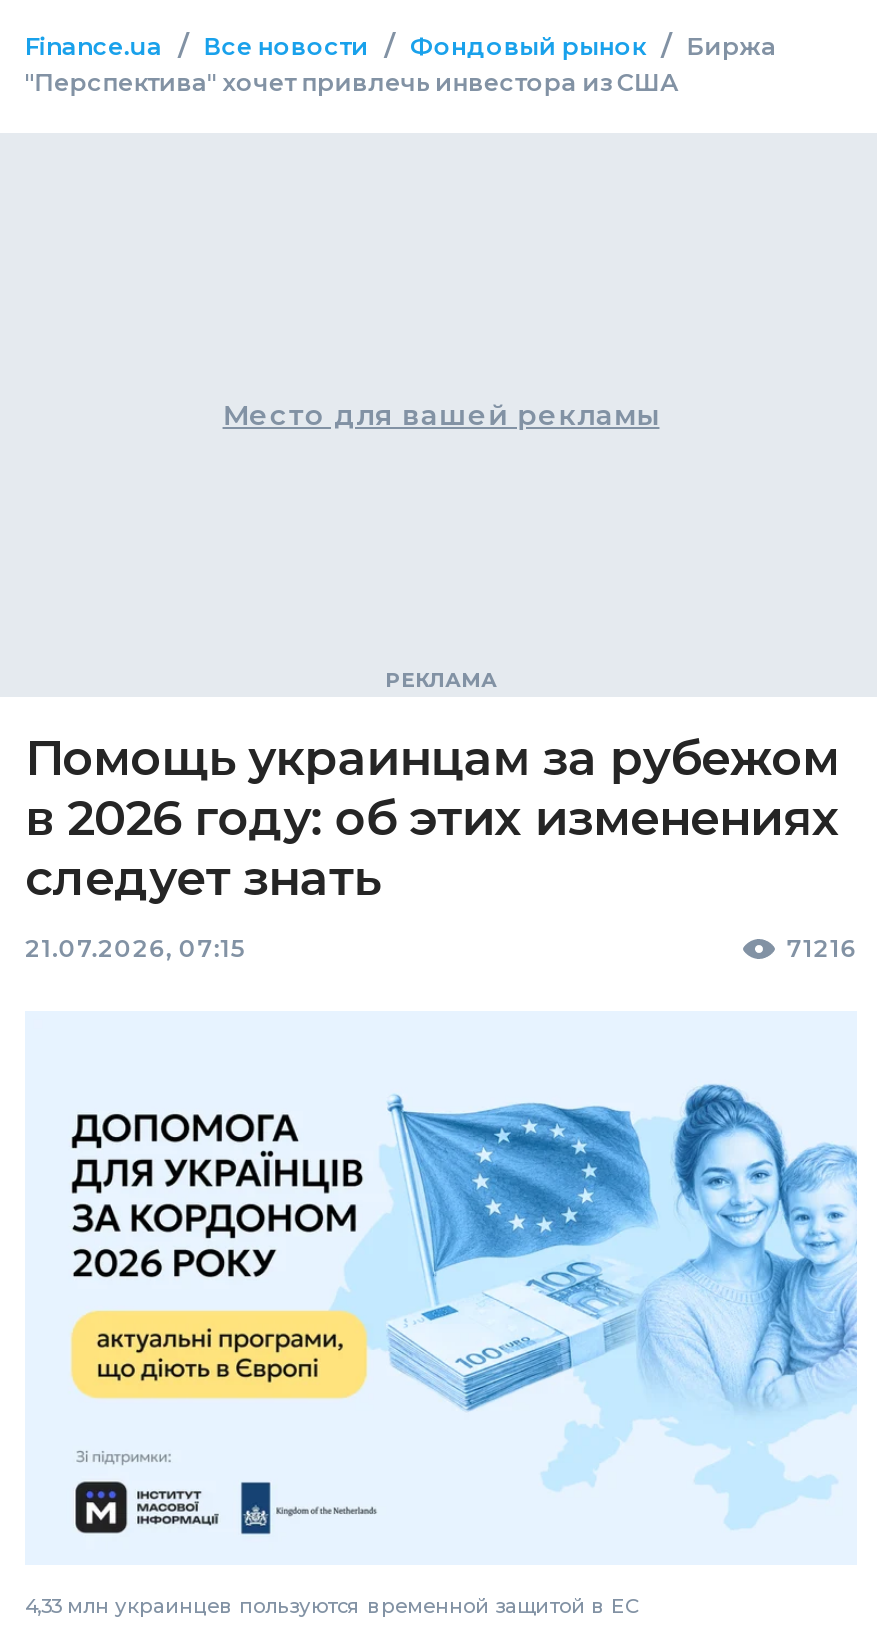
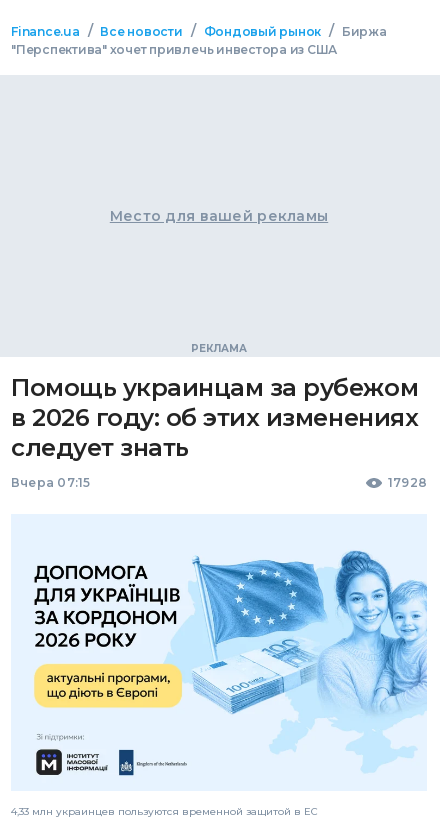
[25,933,857,963] 21.07.2026, 07:15 | 71216 -> [11,475,427,490] Вчера 07:15 | 17928

